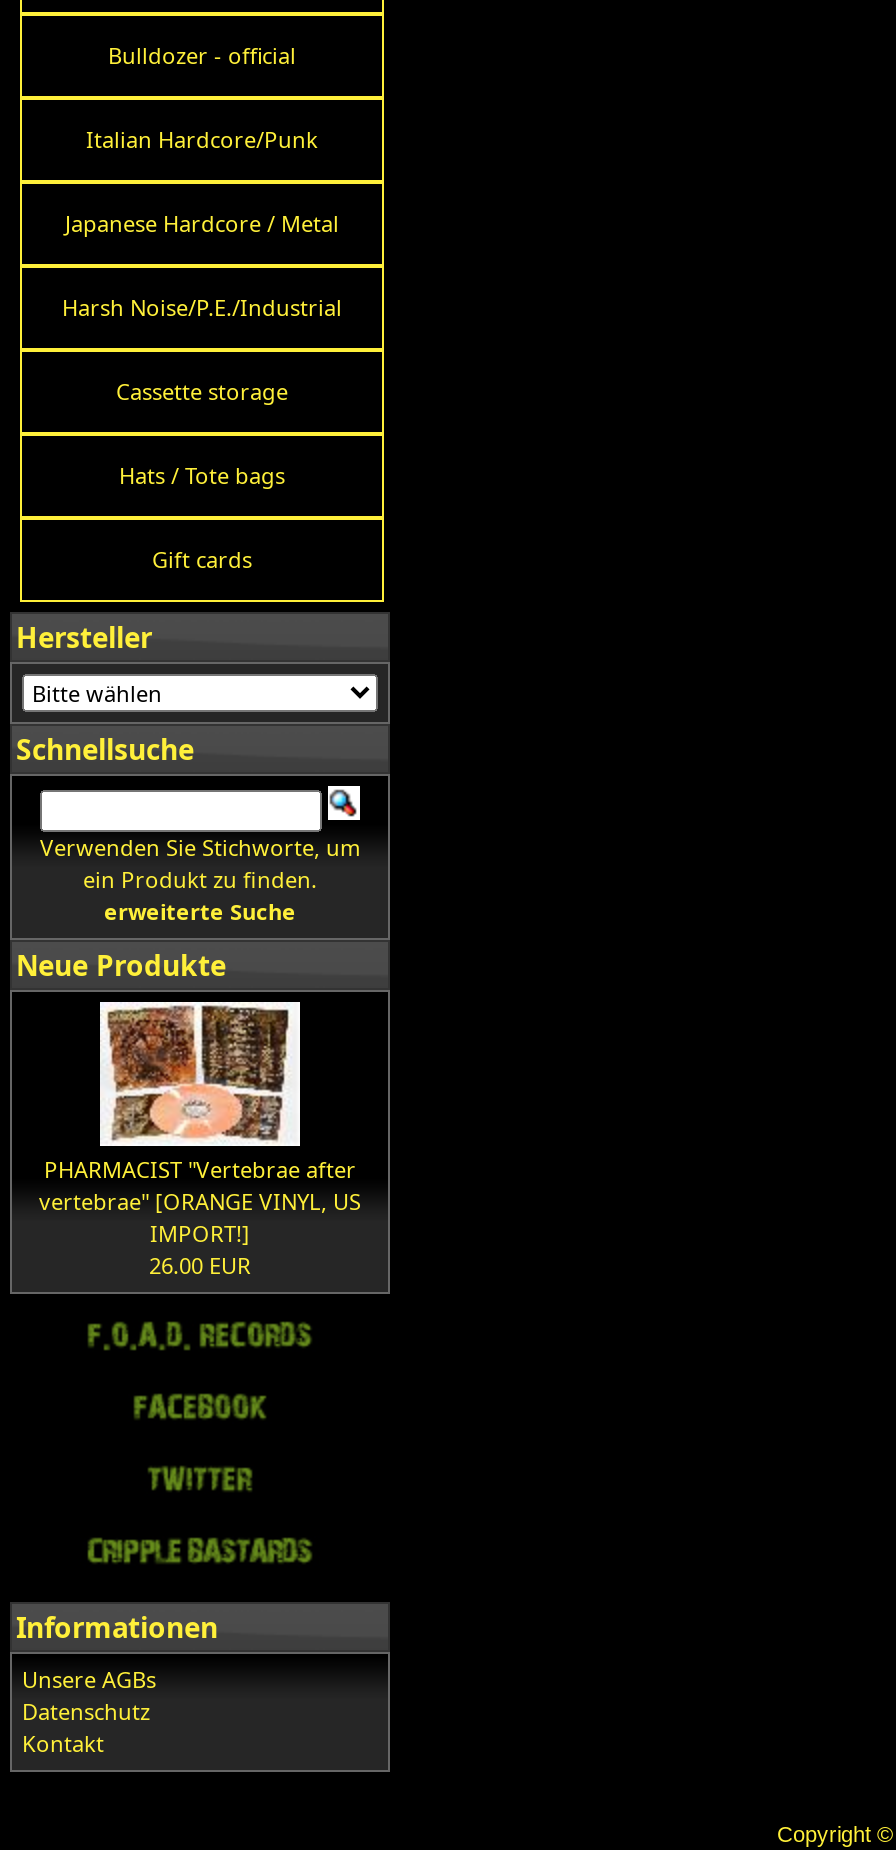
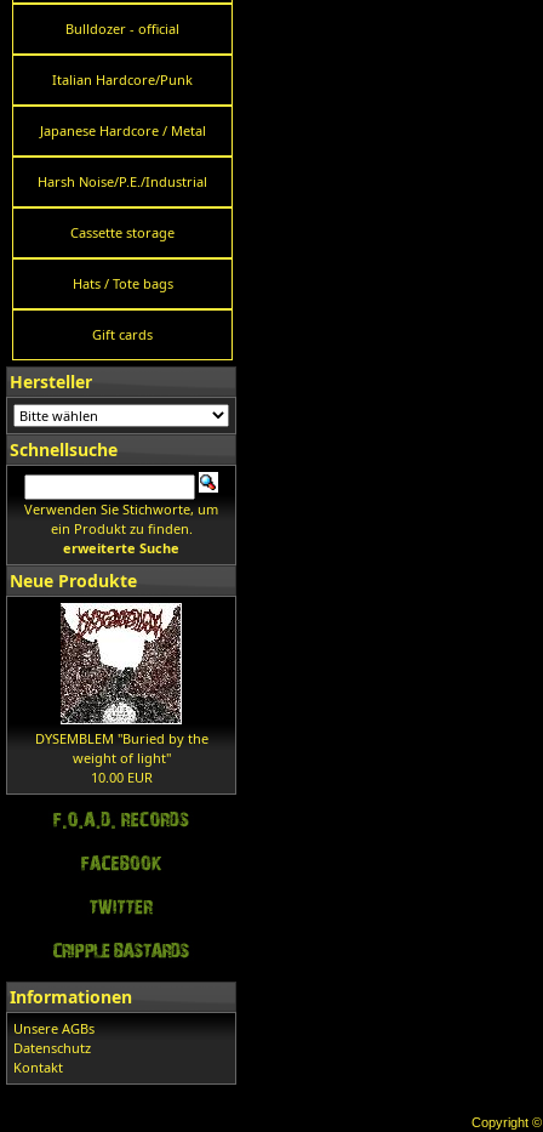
[39,1004,361,1279] [image] | PHARMACIST "Vertebrae after | vertebrae" [ORANGE VINYL, US | IMPORT!] | 26.00 EUR -> [35,604,208,786] [image] | DYSEMBLEM "Buried by the | weight of light" | 10.00 EUR

